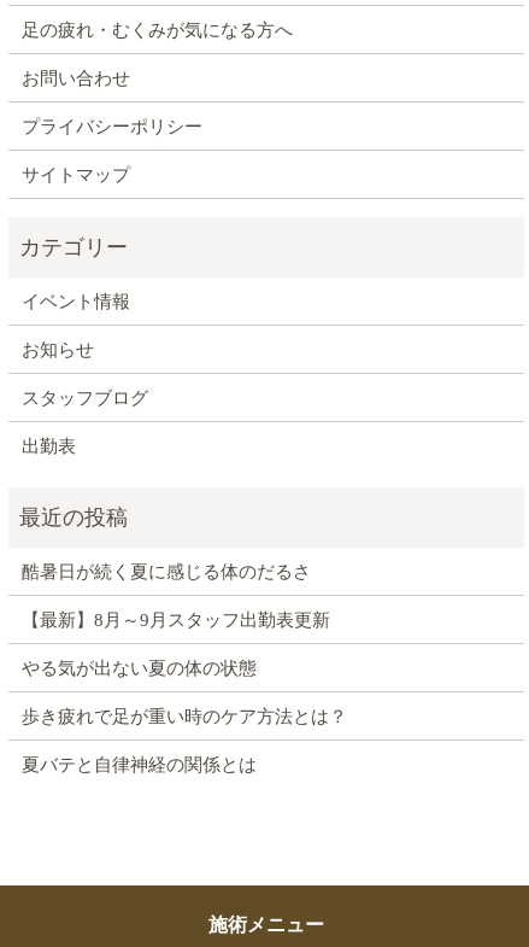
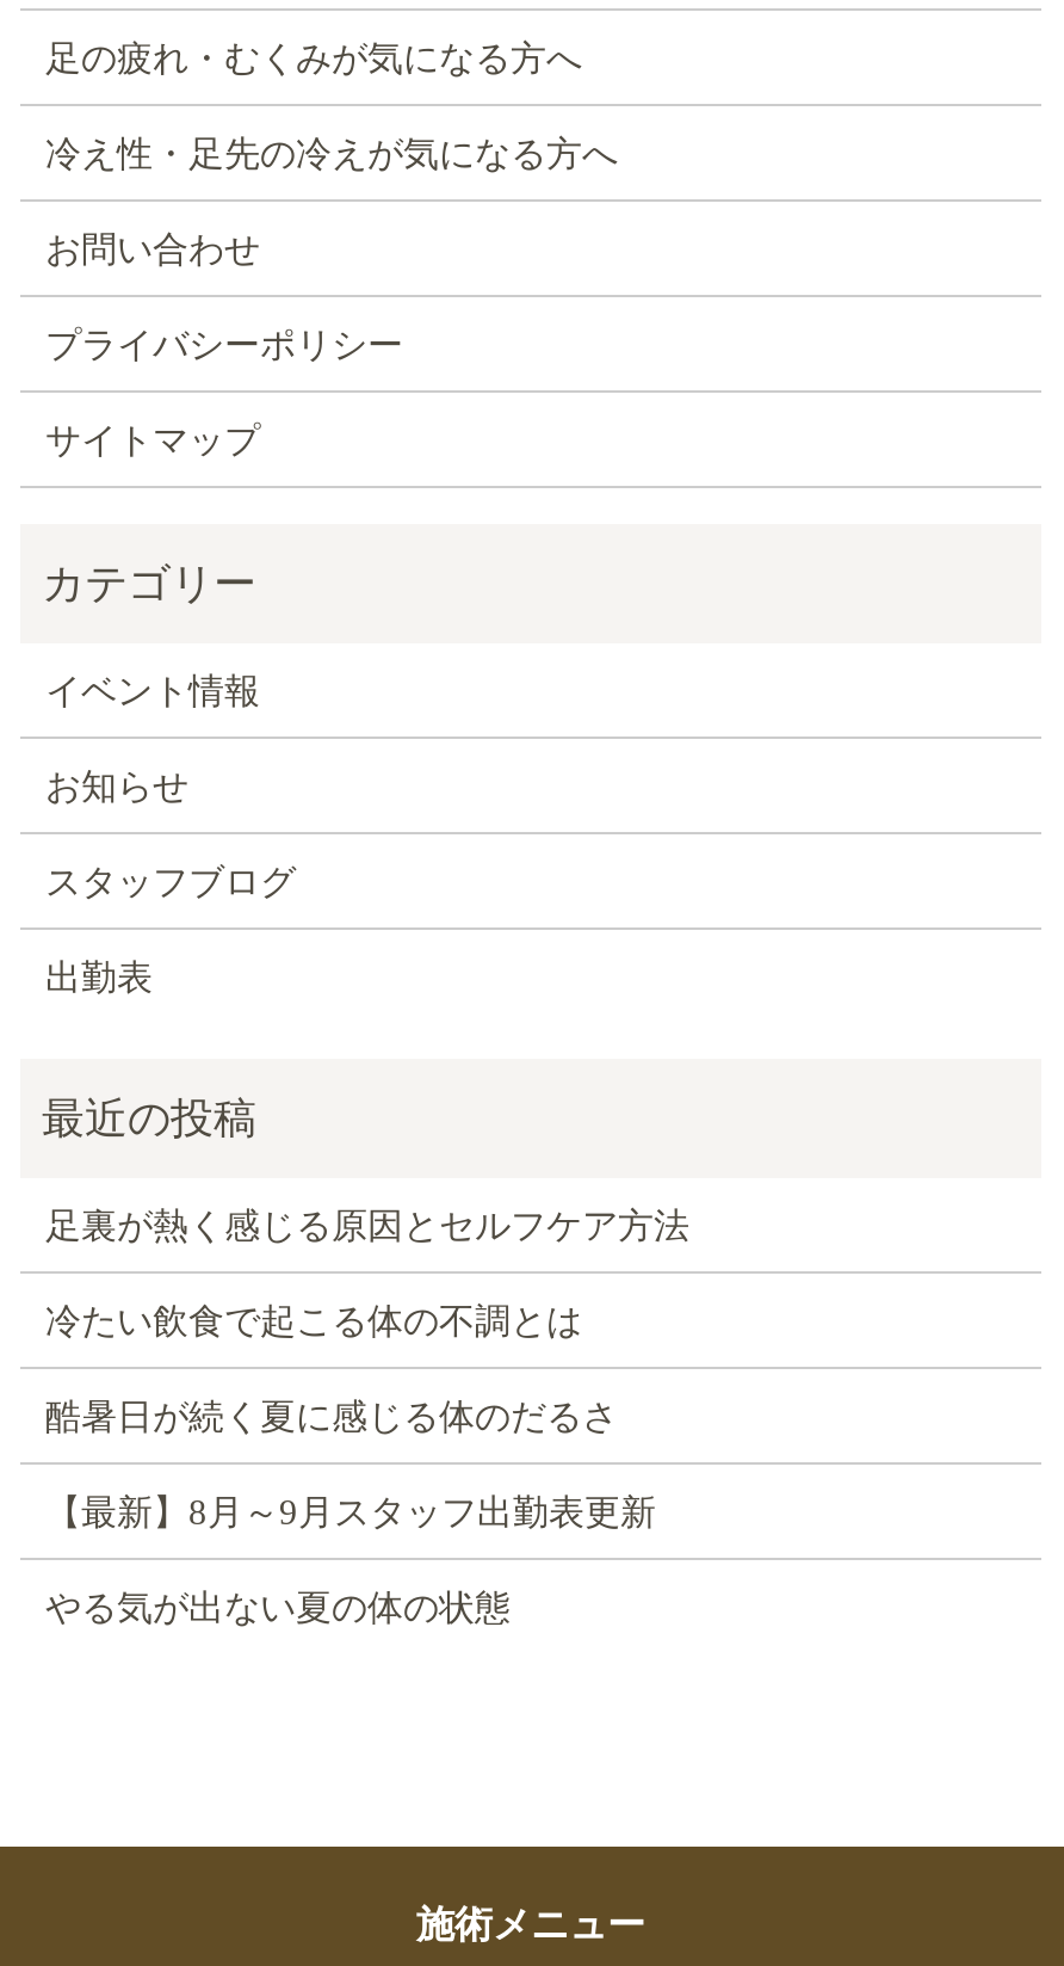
none -> [45,134,618,172] 冷え性・足先の冷えが気になる方へ
none -> [45,1206,689,1339] 足裏が熱く感じる原因とセルフケア方法 | 冷たい飲食で起こる体の不調とは
moved [21,562,330,677] -> [45,1397,656,1626]: 酷暑日が続く夏に感じる体のだるさ | 【最新】8月～9月スタッフ出勤表更新 | やる気が出ない夏の体の状態
[21,706,346,774] 歩き疲れで足が重い時のケア方法とは？ | 夏バテと自律神経の関係とは -> none

